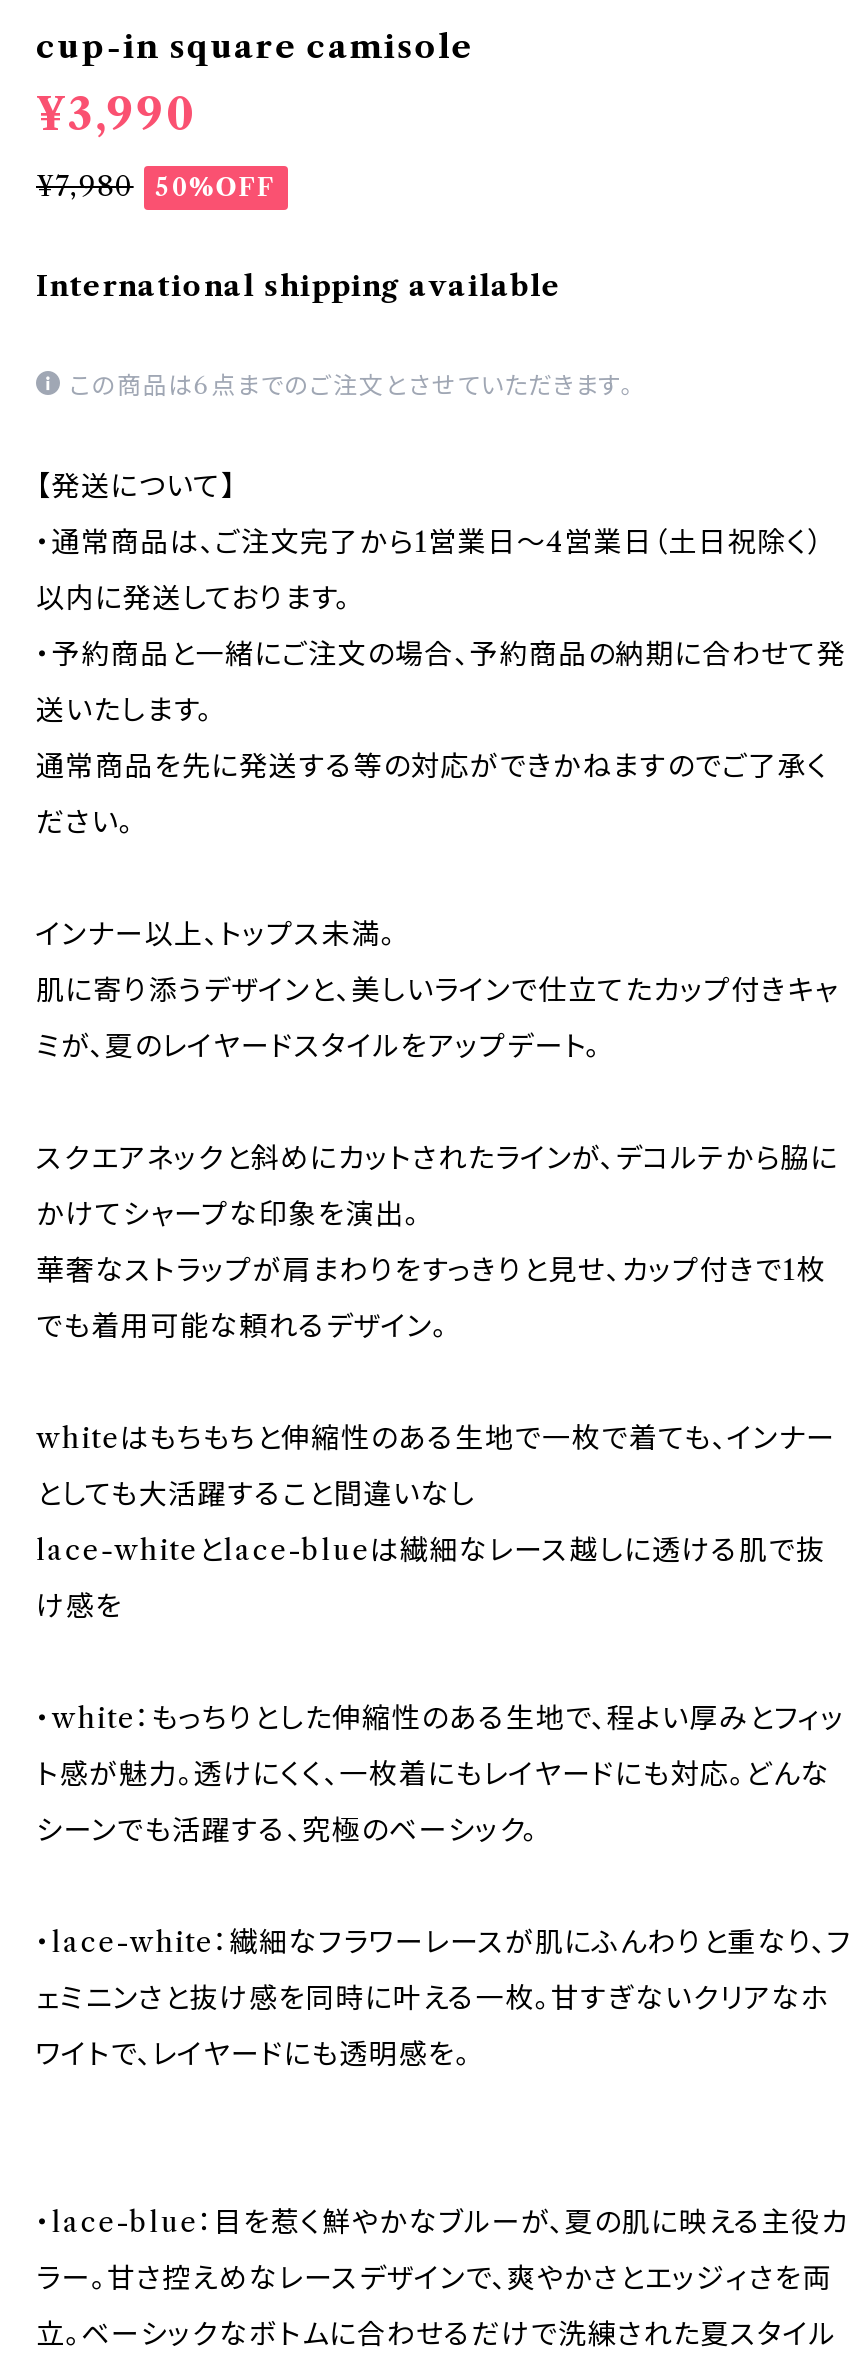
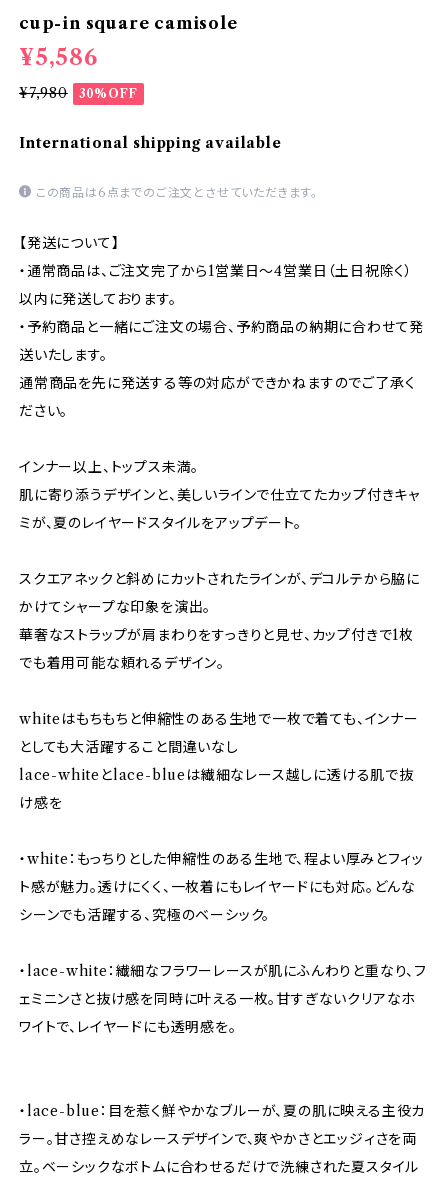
[36,88,196,142] ¥3,990 -> [19,44,98,71] ¥5,586
[36,168,276,204] ¥7,980 50%OFF -> [19,84,138,102] ¥7,980 30%OFF

